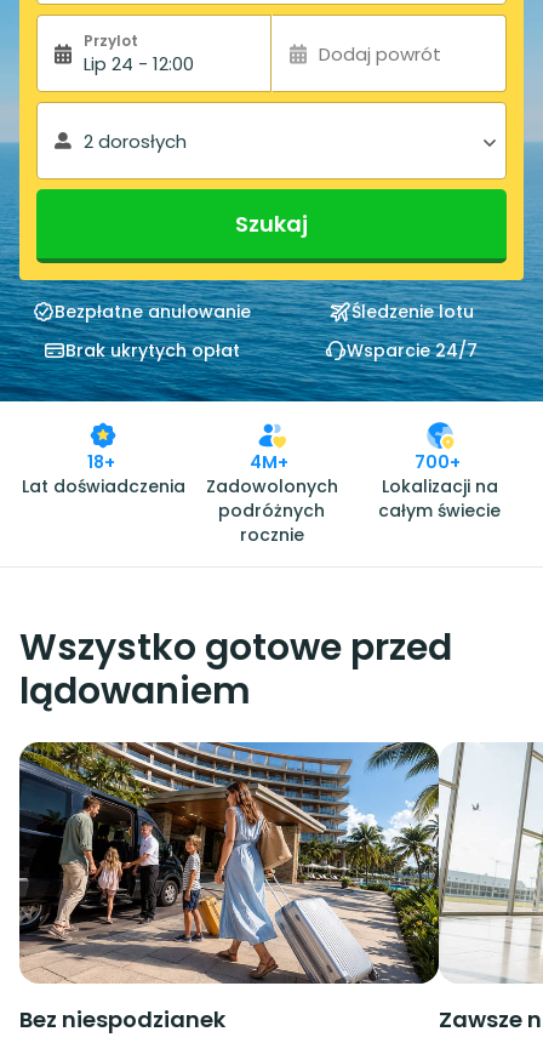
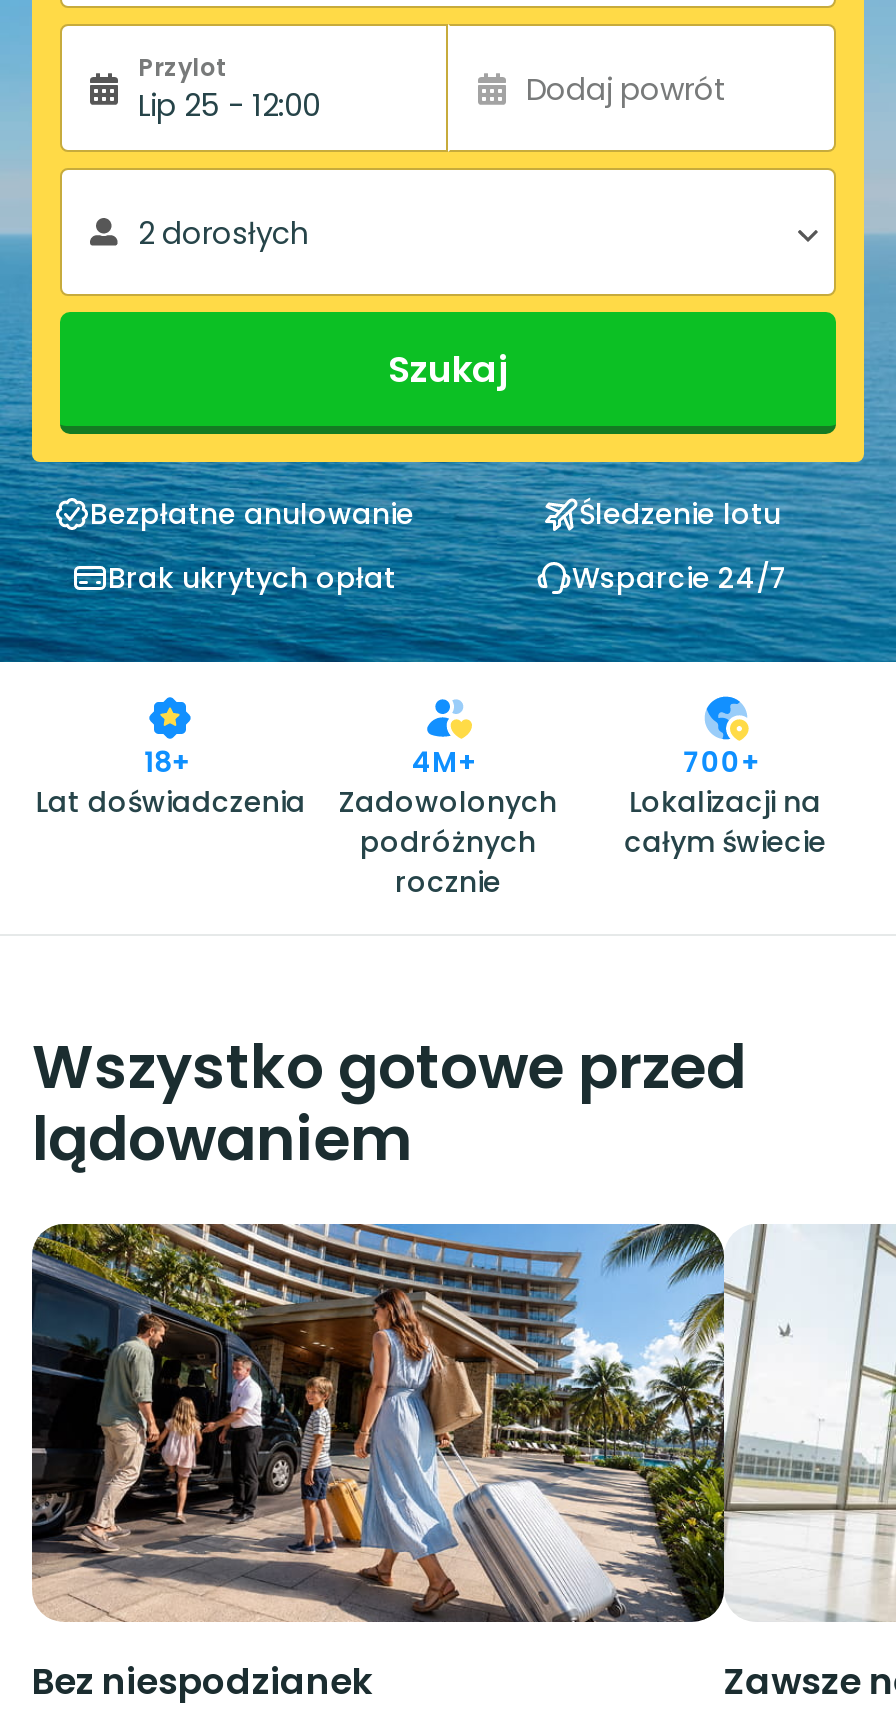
[84,51,194,76] Lip 24 - 12:00 -> [138,84,320,126] Lip 25 - 12:00

